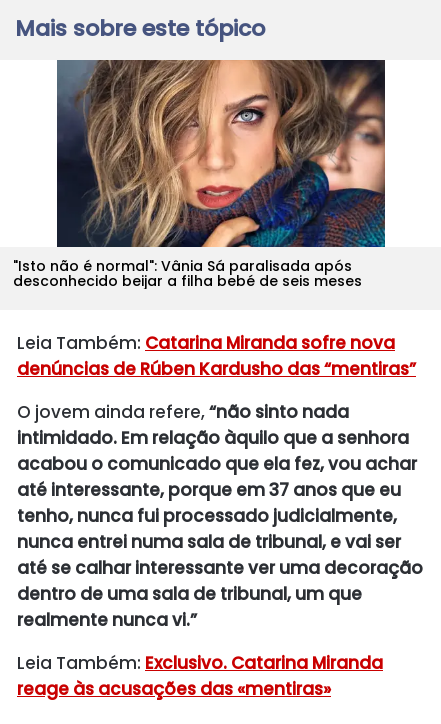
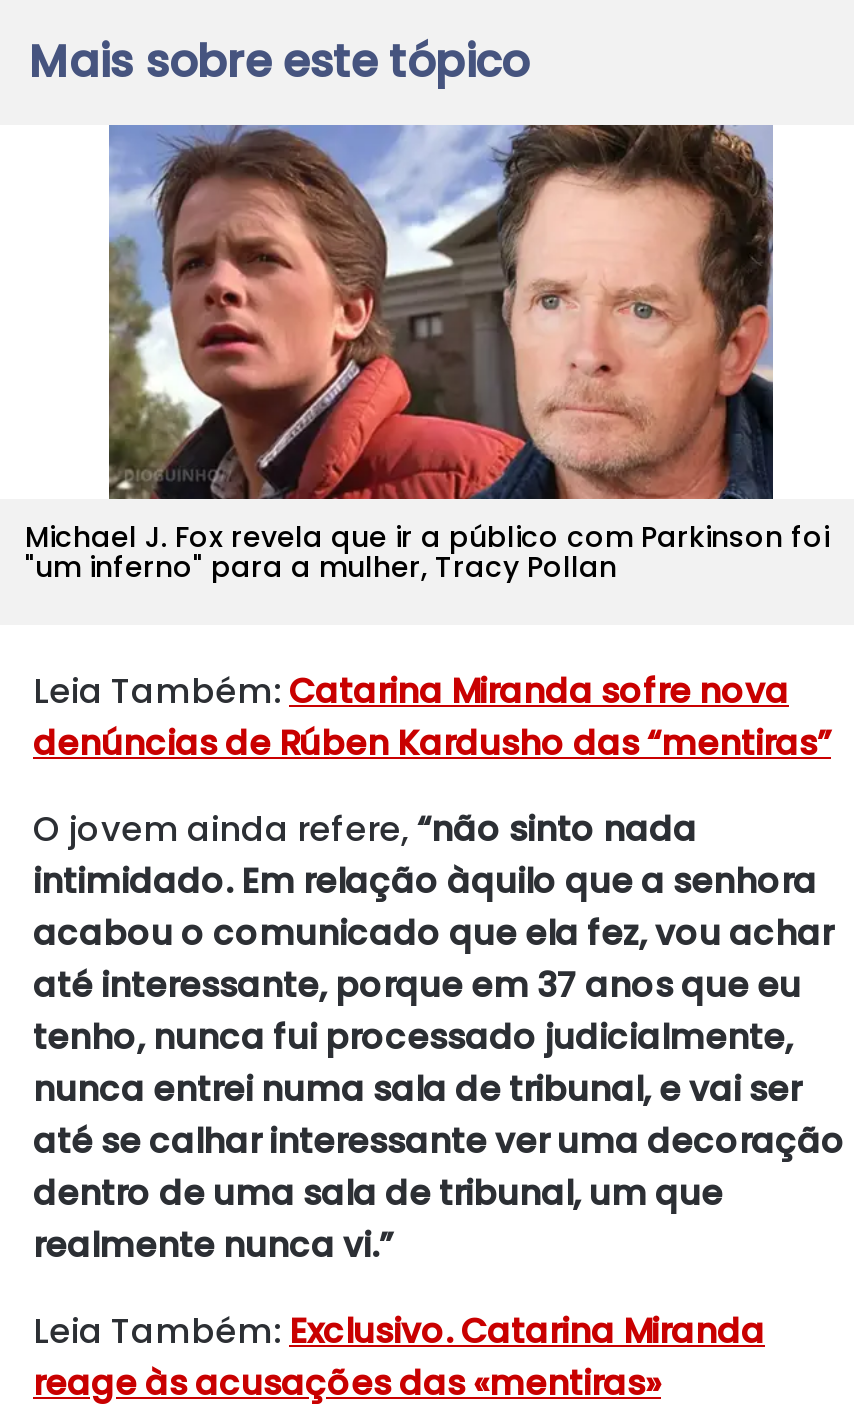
[13,59,387,290] [image] | "Isto não é normal": Vânia Sá paralisada após | desconhecido beijar a filha bebé de seis meses -> [25,123,829,586] [image] | Michael J. Fox revela que ir a público com Parkinson foi | "um inferno" para a mulher, Tracy Pollan

